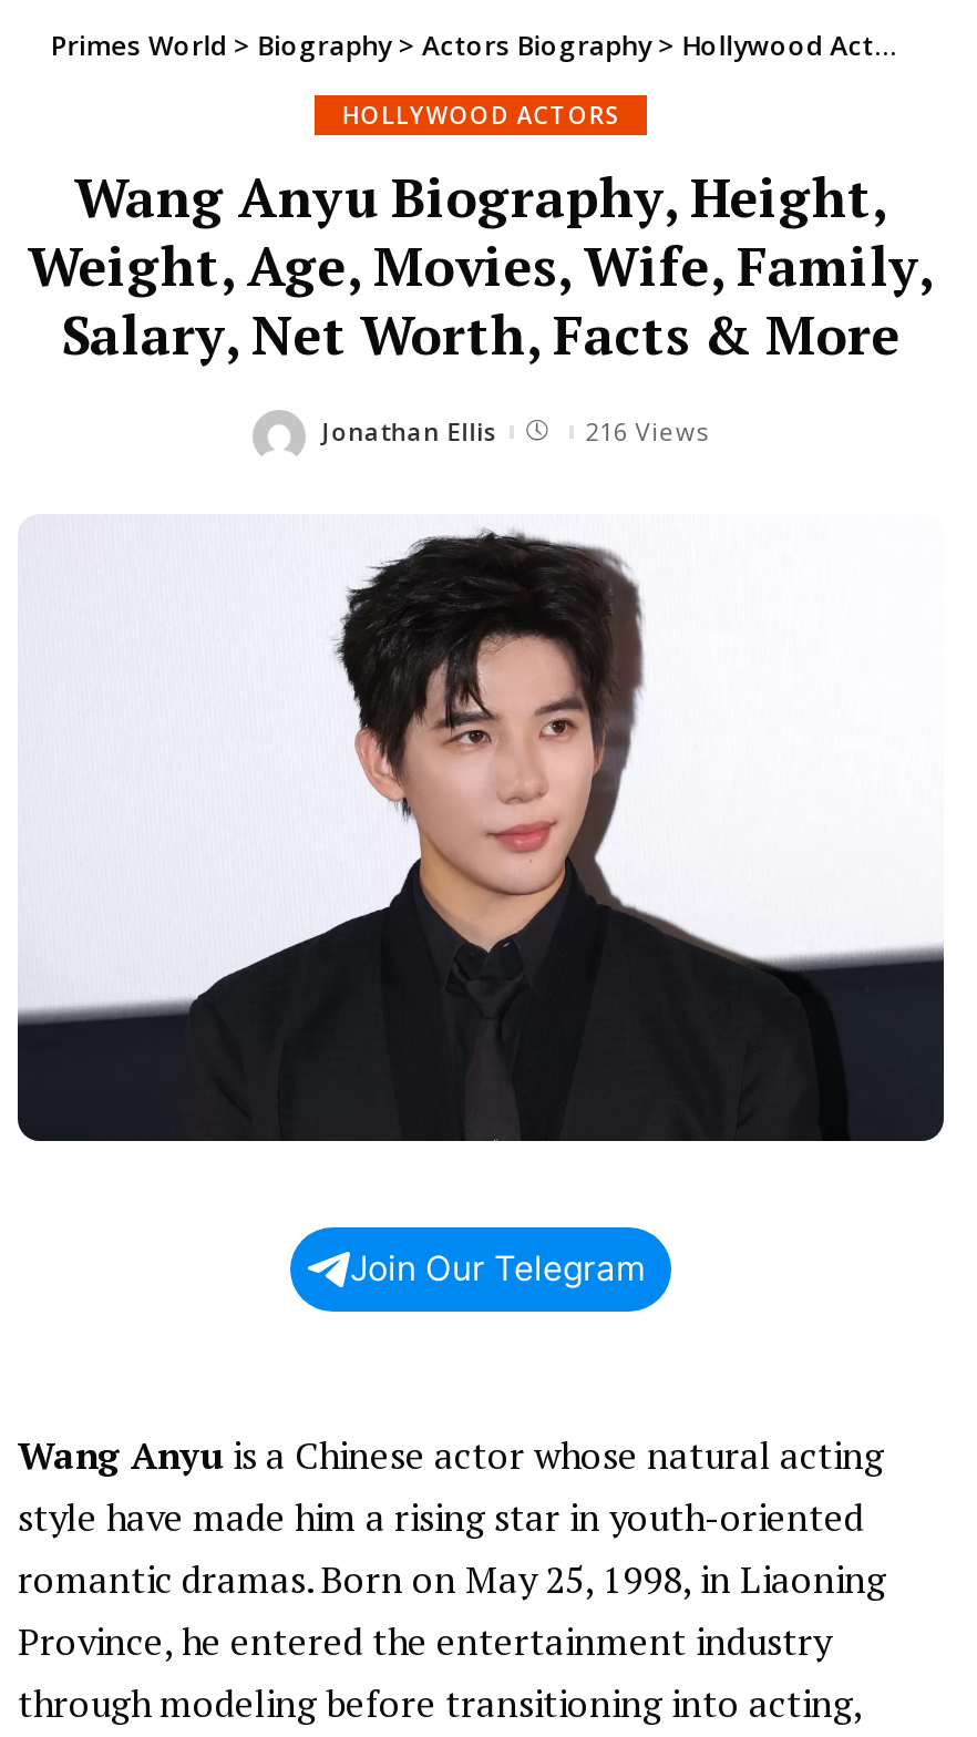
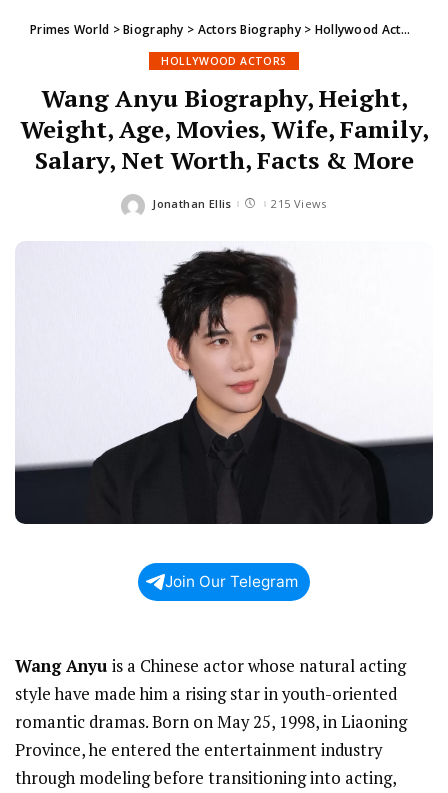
[585,415,708,448] 216 Views -> [271,196,327,211] 215 Views

